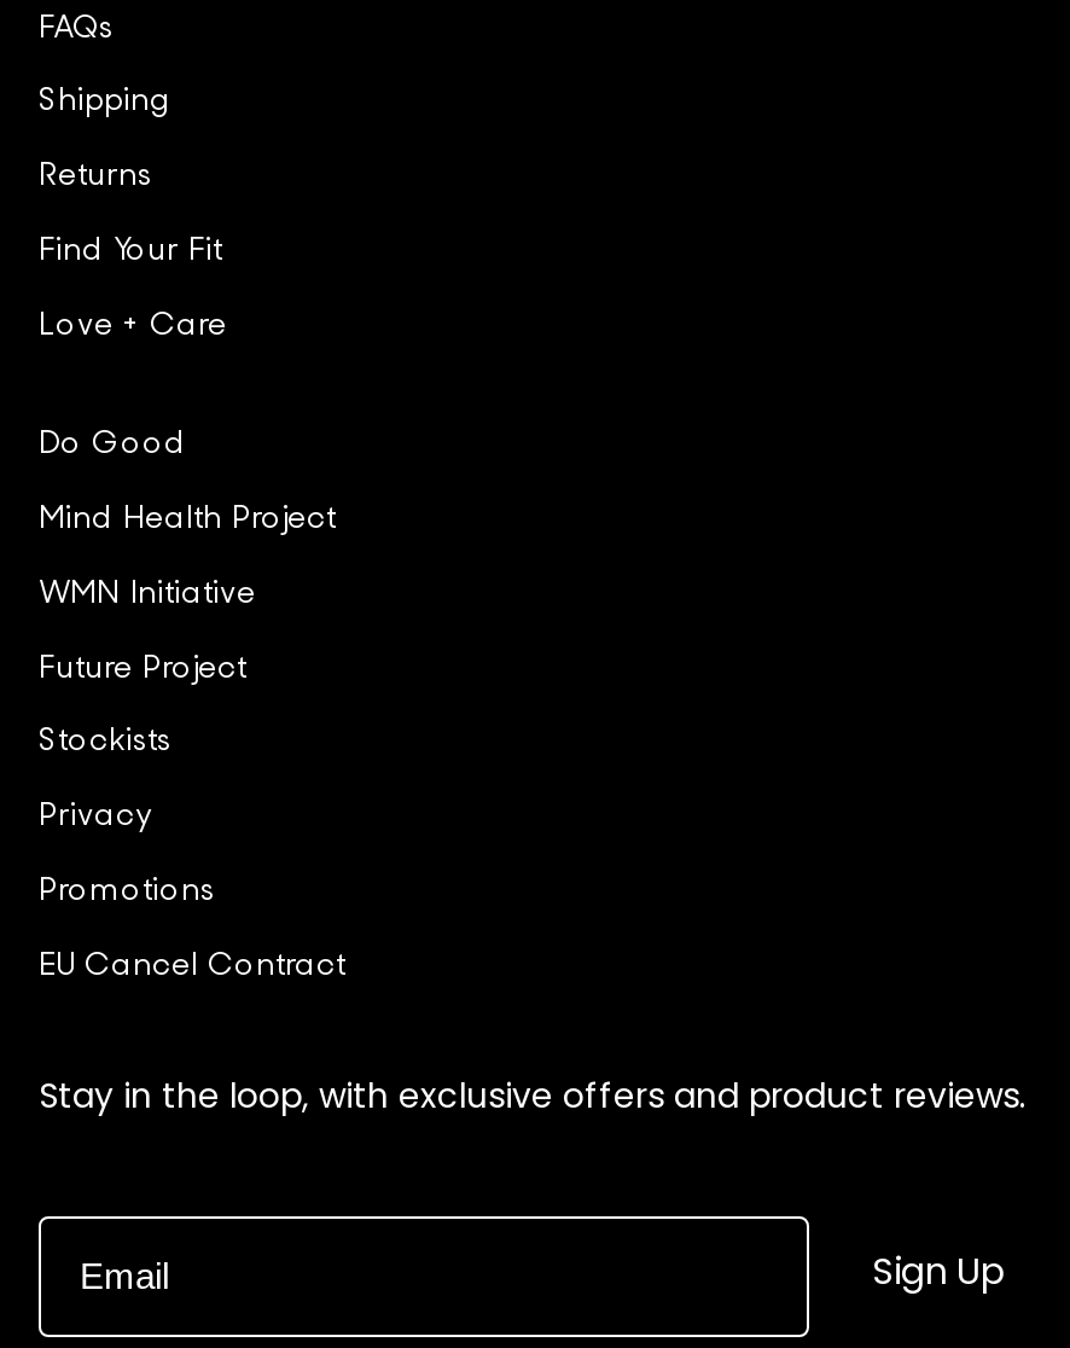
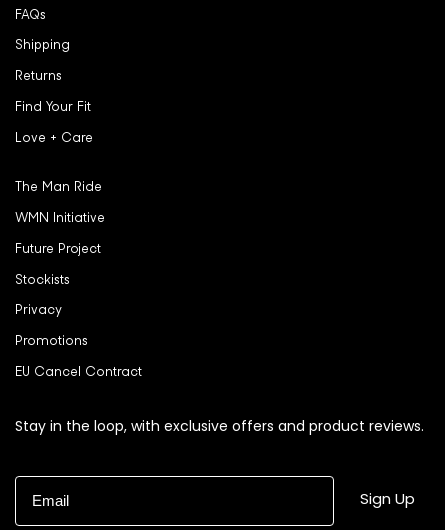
[39,432,336,535] Do Good | Mind Health Project -> [15,182,102,194] The Man Ride

